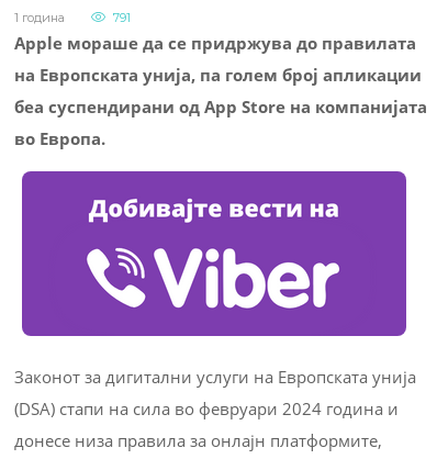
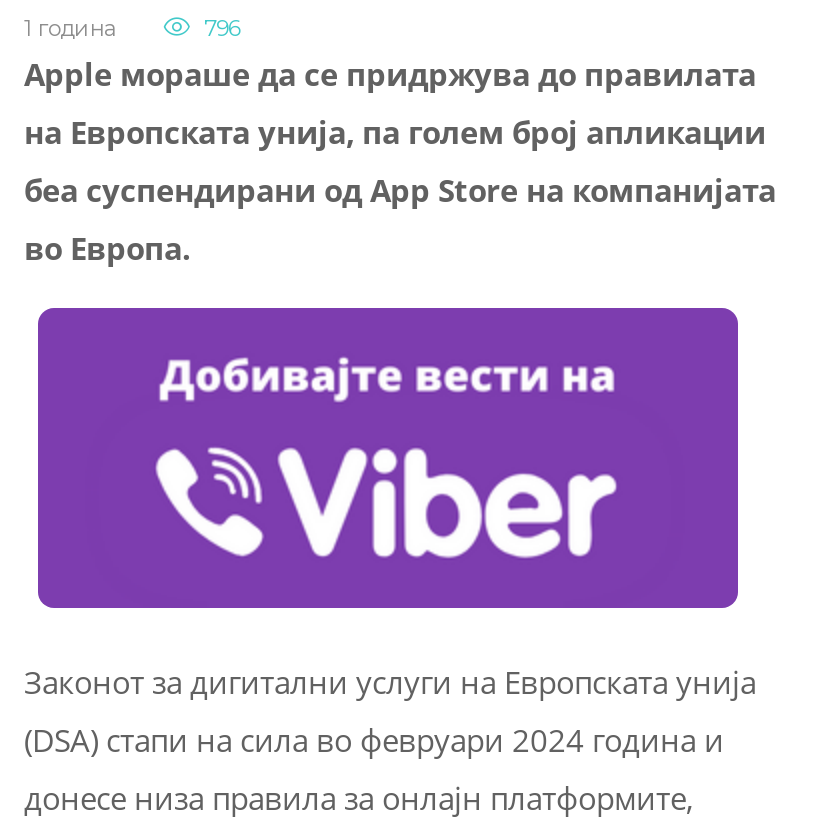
[110,10,131,25] 791 -> [198,14,240,42] 796

